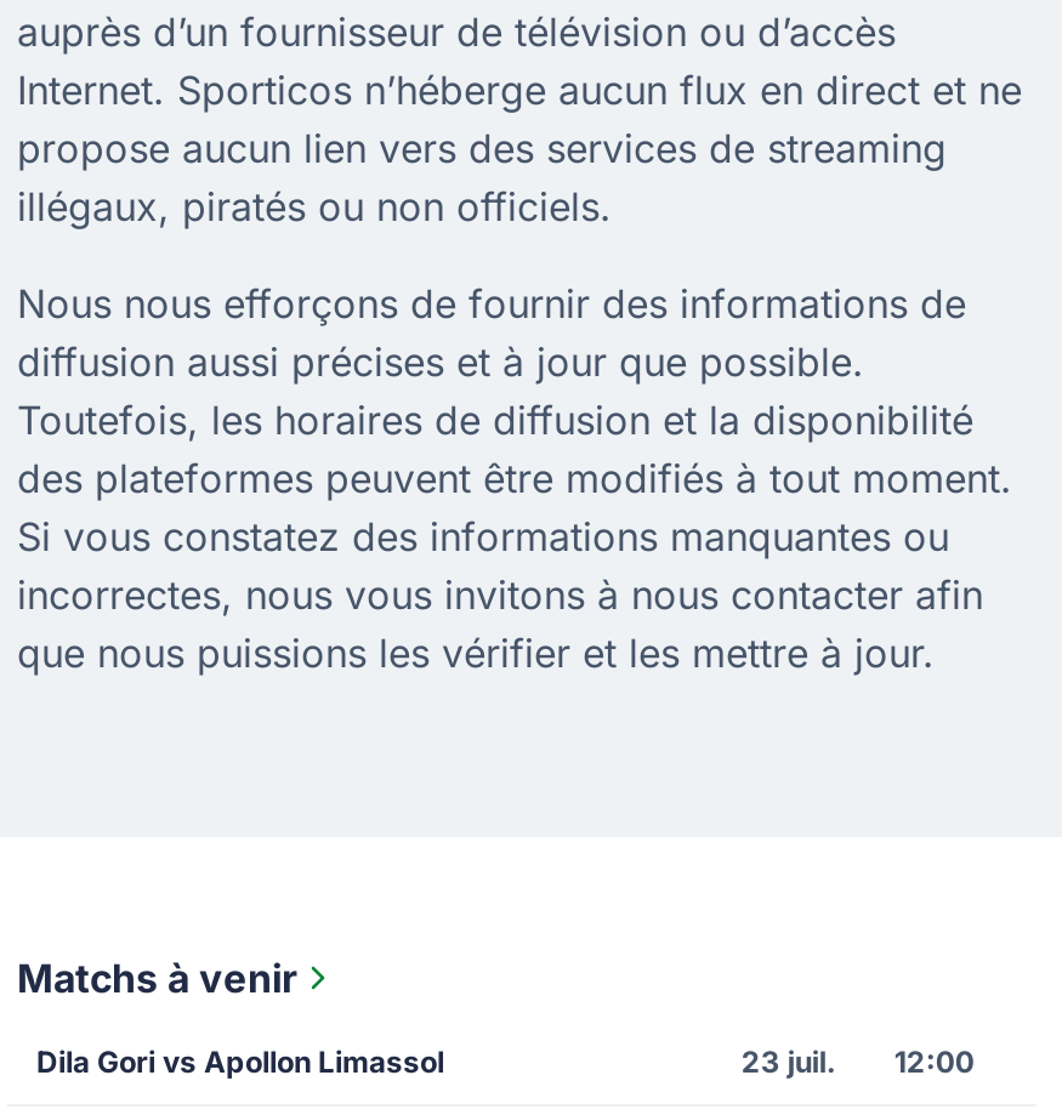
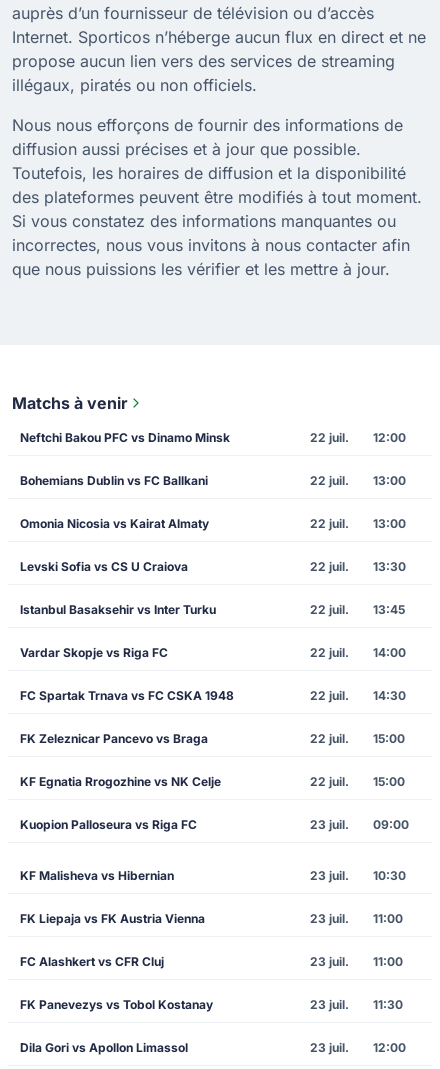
none -> [20,430,409,1012] Neftchi Bakou PFC vs Dinamo Minsk | 22 juil. | 12:00 | Bohemians Dublin vs FC Ballkani | 22 juil. | 13:00 | Omonia Nicosia vs Kairat Almaty | 22 juil. | 13:00 | Levski Sofia vs CS U Craiova | 22 juil. | 13:30 | Istanbul Basaksehir vs Inter Turku | 22 juil. | 13:45 | Vardar Skopje vs Riga FC | 22 juil. | 14:00 | FC Spartak Trnava vs FC CSKA 1948 | 22 juil. | 14:30 | FK Zeleznicar Pancevo vs Braga | 22 juil. | 15:00 | KF Egnatia Rrogozhine vs NK Celje | 22 juil. | 15:00 | Kuopion Palloseura vs Riga FC | 23 juil. | 09:00 | KF Malisheva vs Hibernian | 23 juil. | 10:30 | FK Liepaja vs FK Austria Vienna | 23 juil. | 11:00 | FC Alashkert vs CFR Cluj | 23 juil. | 11:00 | FK Panevezys vs Tobol Kostanay | 23 juil. | 11:30

